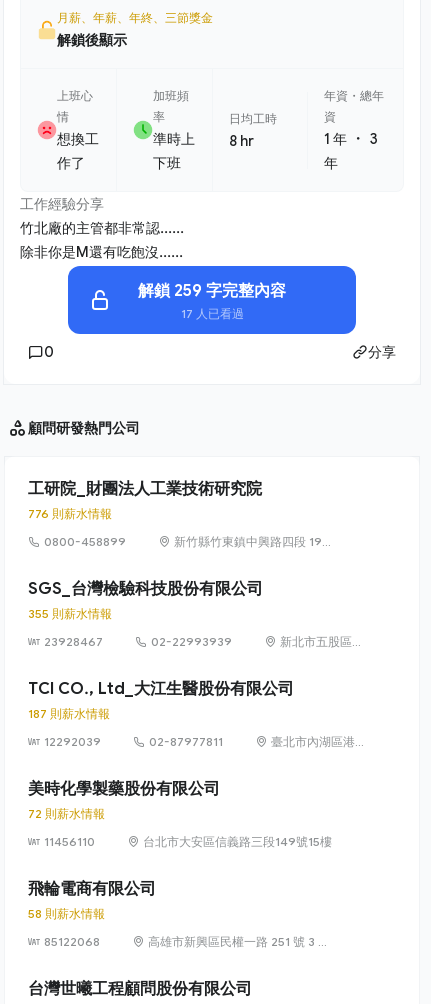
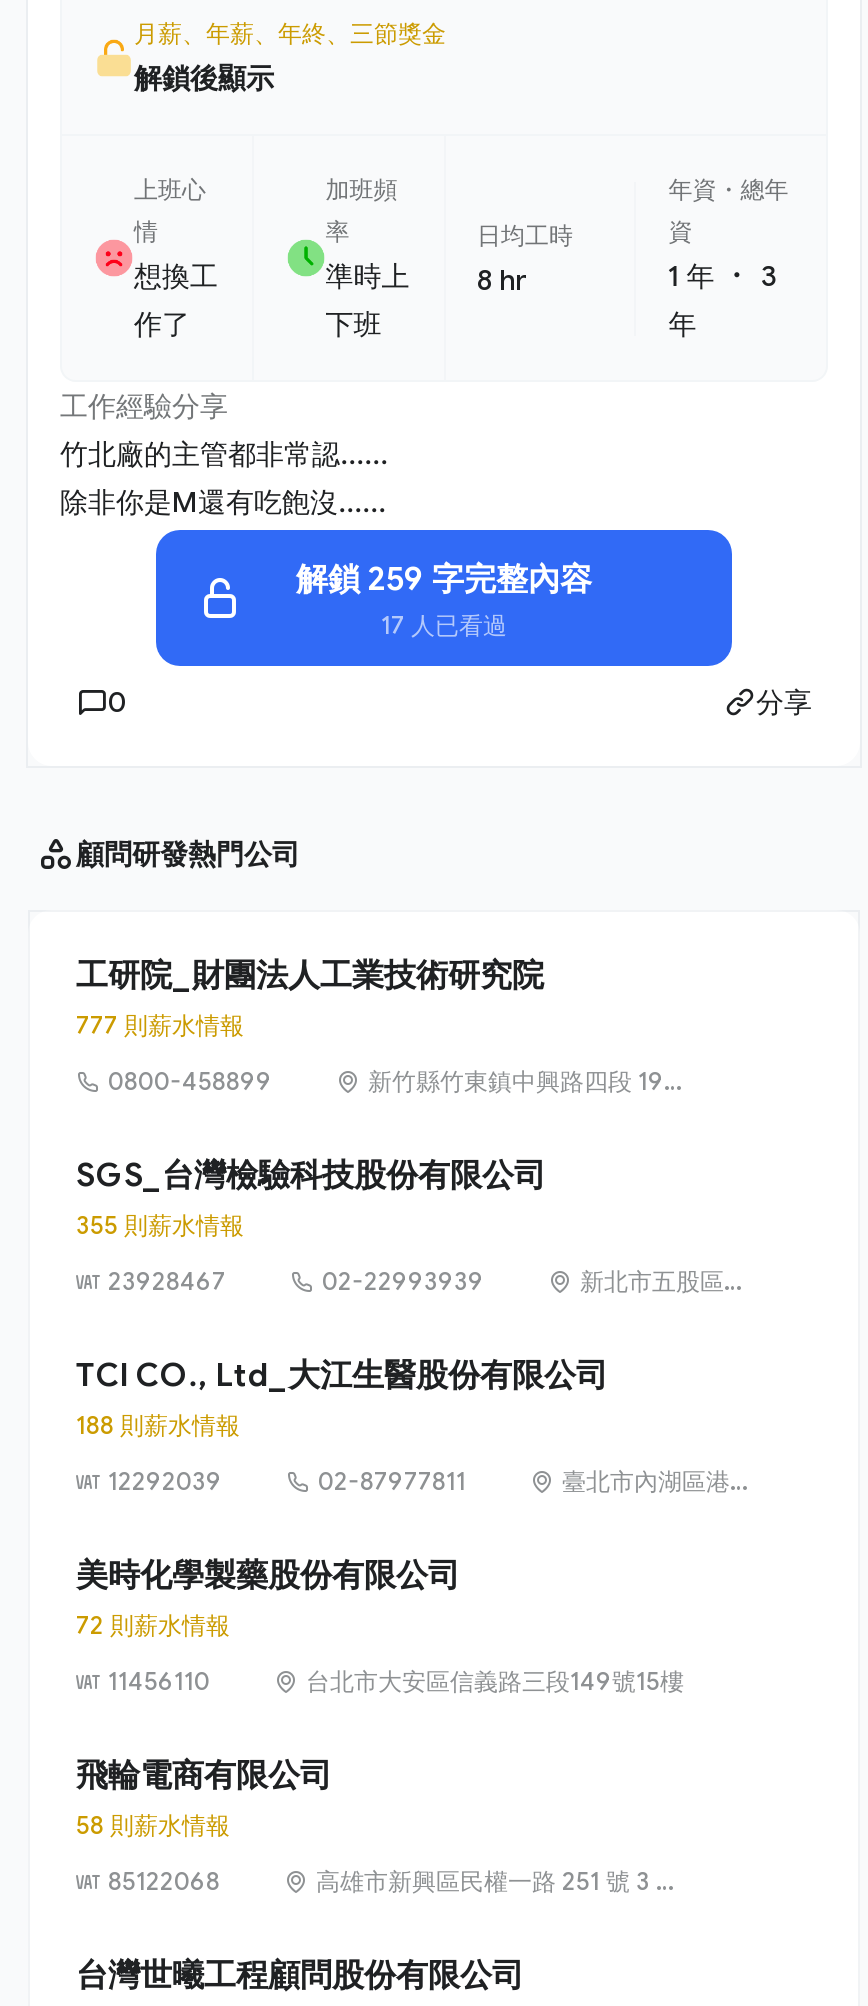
[28,506,112,521] 776 則薪水情報 -> [76,1010,244,1040] 777 則薪水情報
[28,706,110,721] 187 則薪水情報 -> [76,1410,240,1440] 188 則薪水情報

